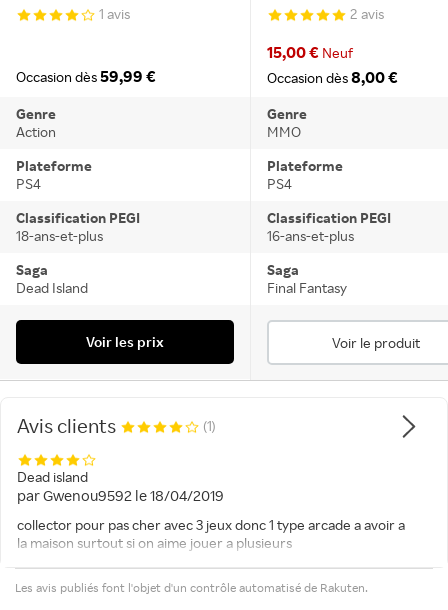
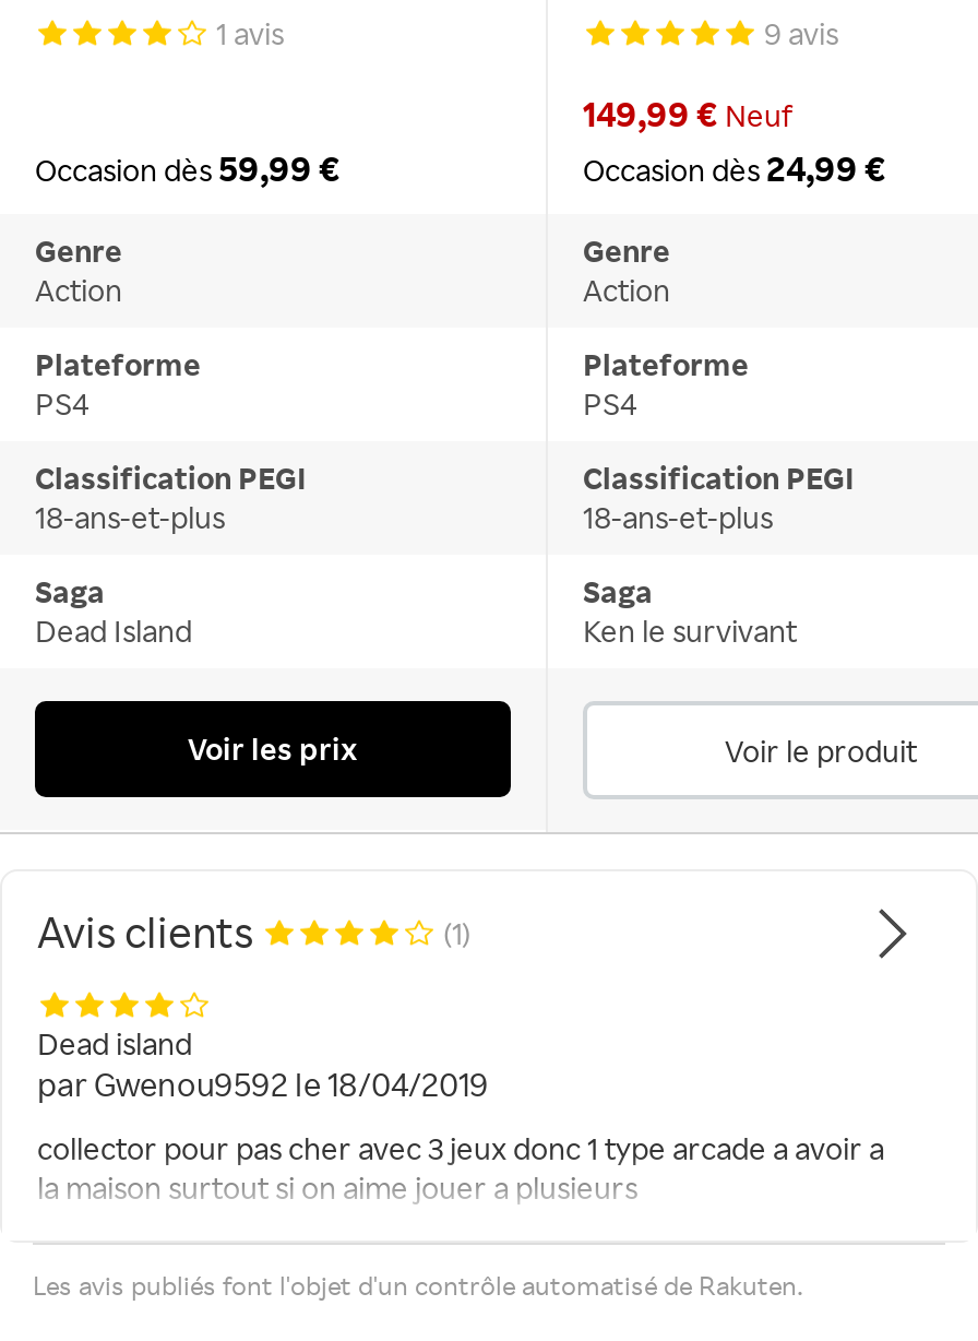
[350,6,384,23] 2 avis -> [764,13,838,50] 9 avis
[267,42,398,87] 15,00 € Neuf | Occasion dès 8,00 € -> [583,91,886,190] 149,99 € Neuf | Occasion dès 24,99 €
[267,123,301,140] MMO -> [583,269,670,306] Action
[267,227,354,244] 16-ans-et-plus -> [583,496,773,534] 18-ans-et-plus
[267,279,347,296] Final Fantasy -> [583,610,797,647] Ken le survivant

